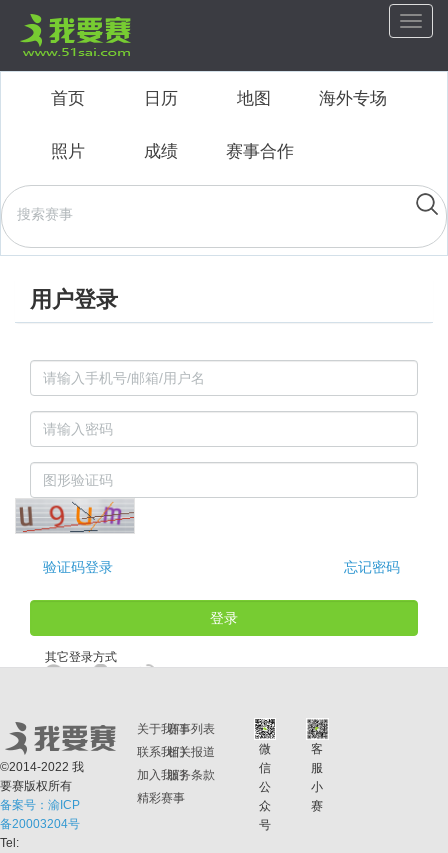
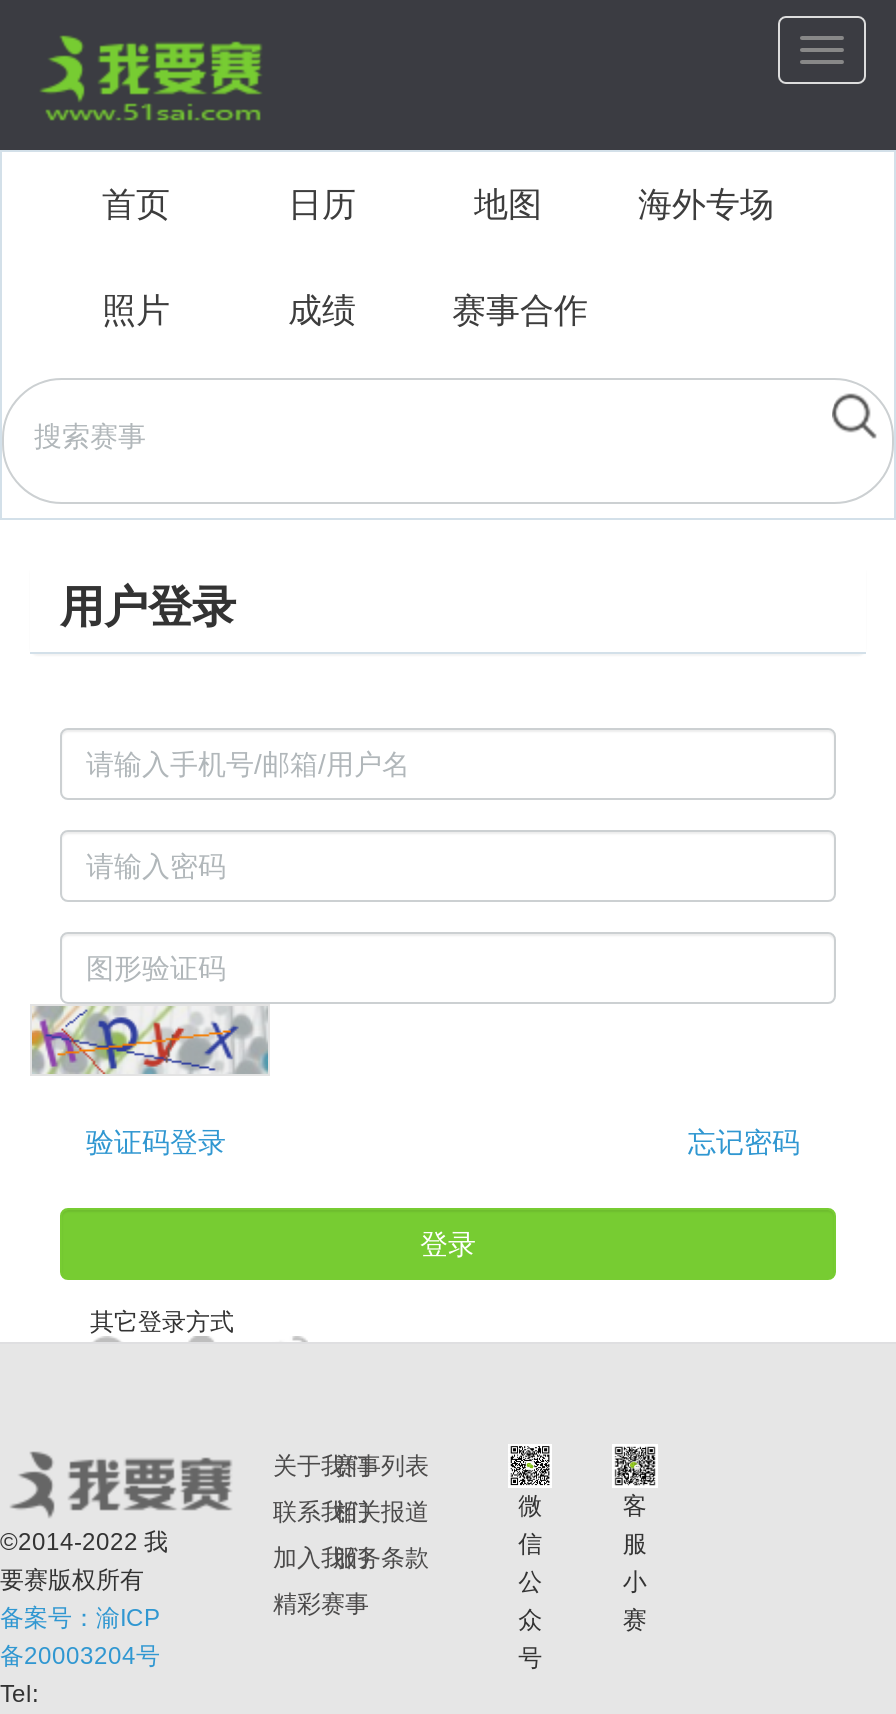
[16,500,134,533] [image] -> [30,1006,268,1074] [image]

